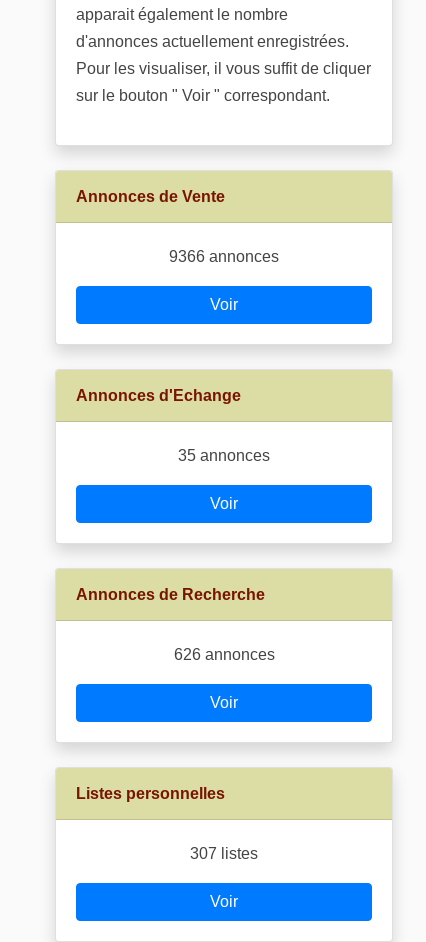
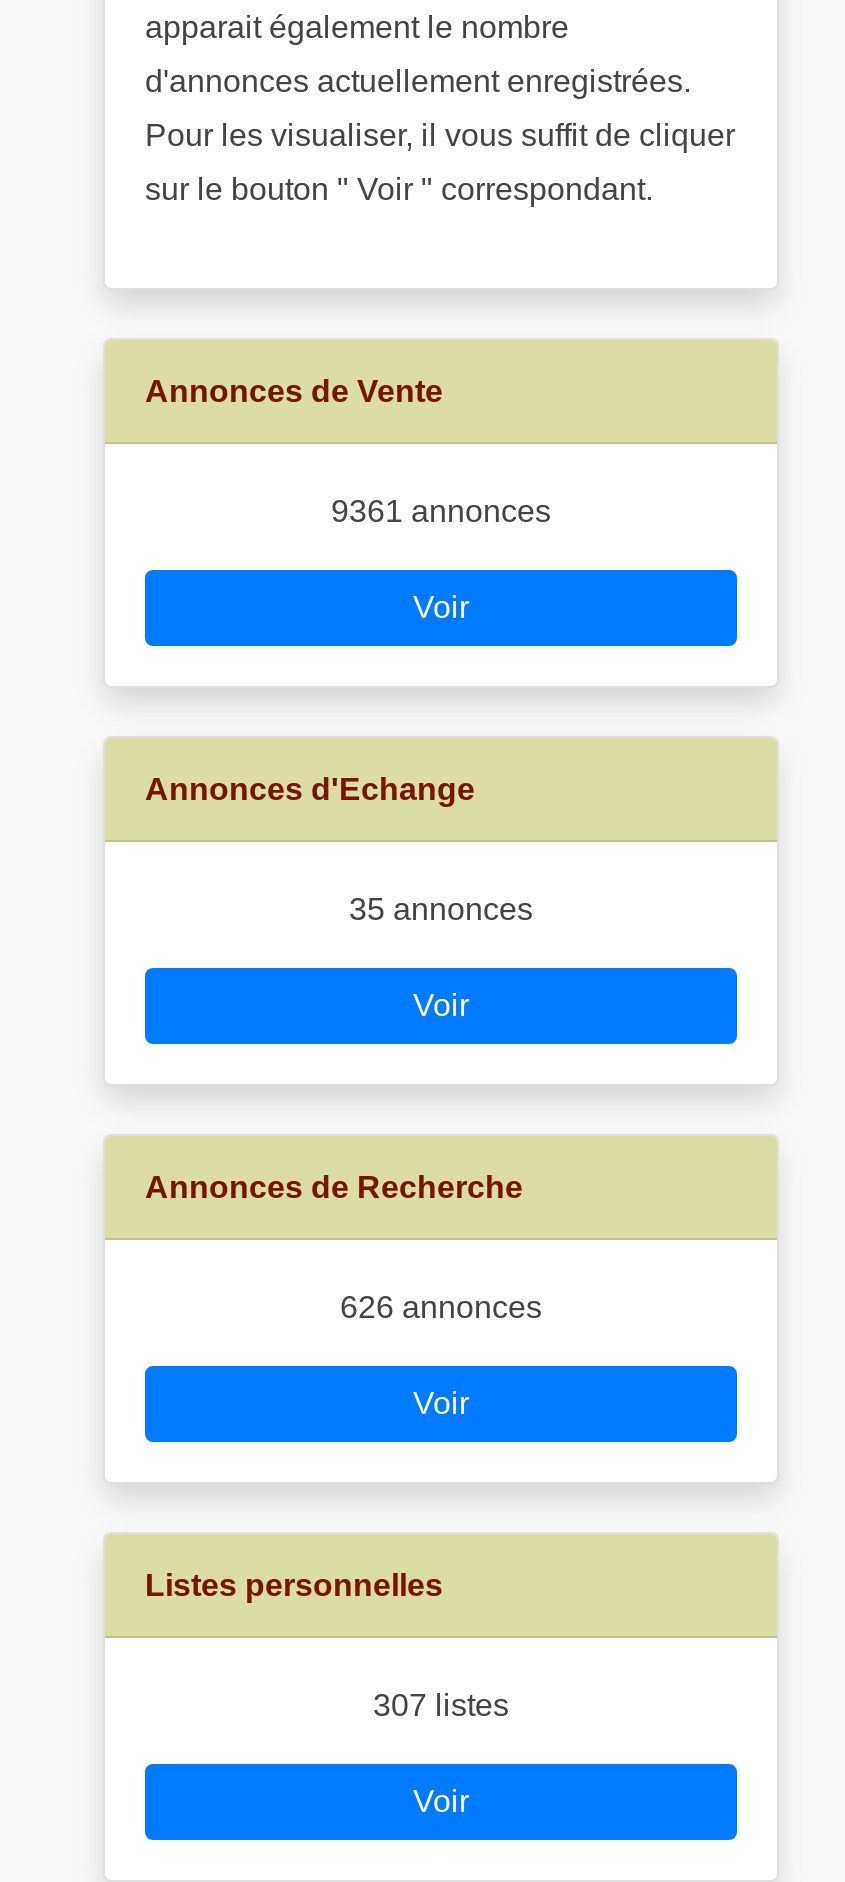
[169,248,279,265] 9366 annonces -> [331,495,551,529] 9361 annonces

